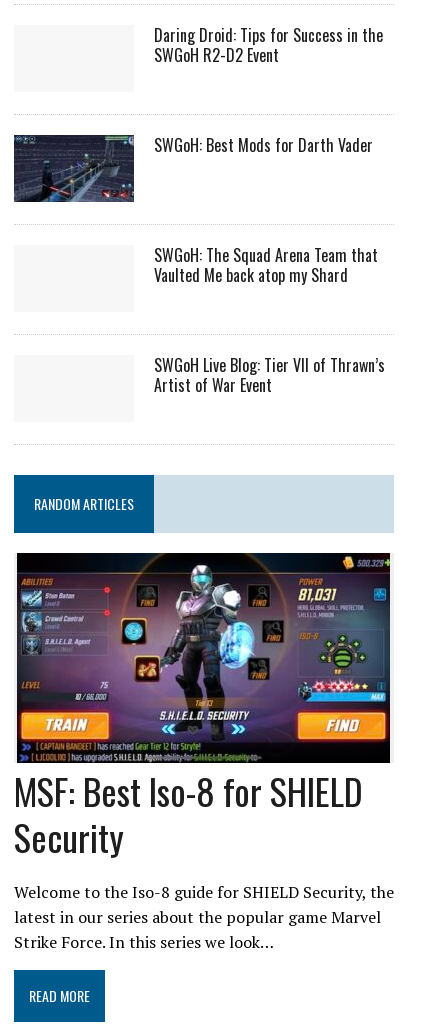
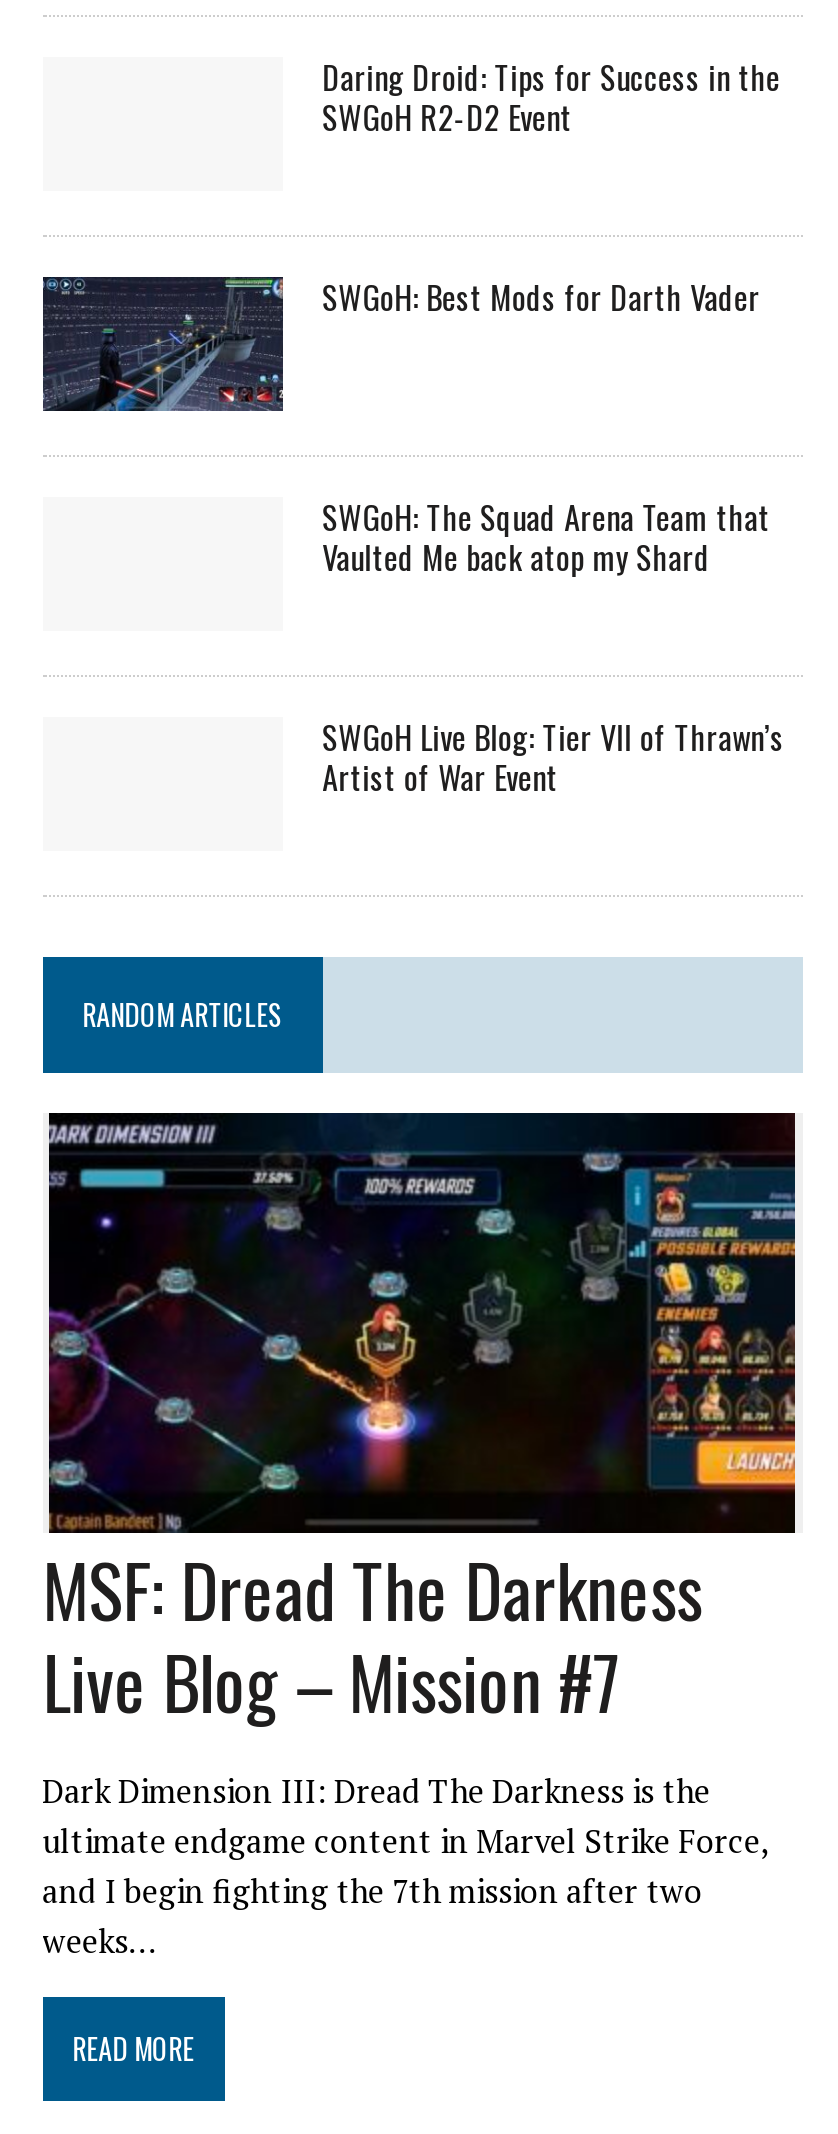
[14,552,394,953] [image] | MSF: Best Iso-8 for SHIELD | Security | Welcome to the Iso-8 guide for SHIELD Security, the | latest in our series about the popular game Marvel | Strike Force. In this series we look… -> [42,1111,797,1964] [image] | MSF: Dread The Darkness | Live Blog – Mission #7 | Dark Dimension III: Dread The Darkness is the | ultimate endgame content in Marvel Strike Force, | and I begin fighting the 7th mission after two | weeks…

